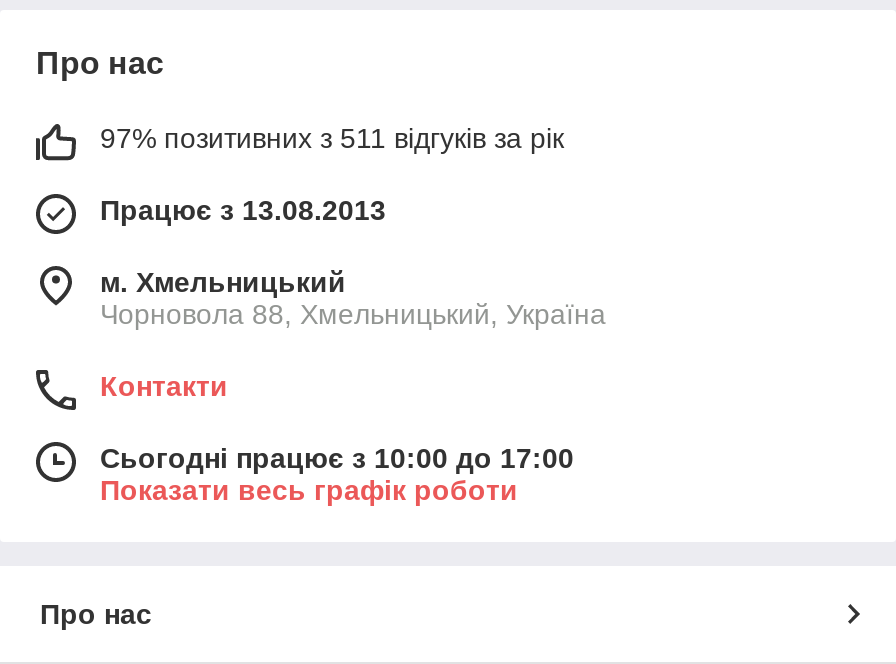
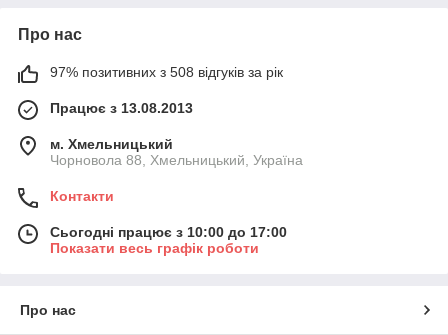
[100,122,564,154] 97% позитивних з 511 відгуків за рік -> [50,64,283,80] 97% позитивних з 508 відгуків за рік

